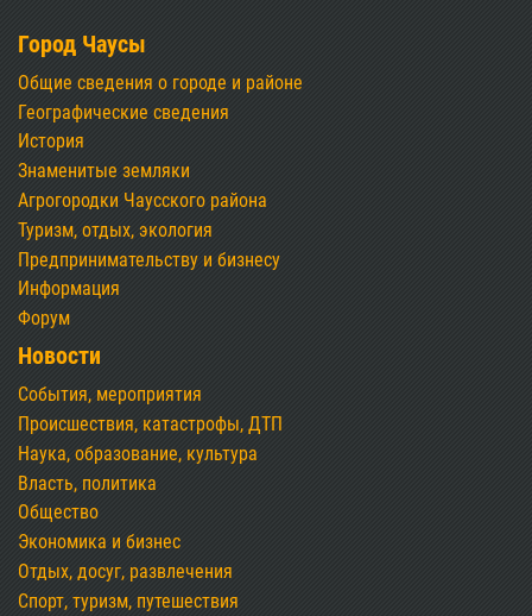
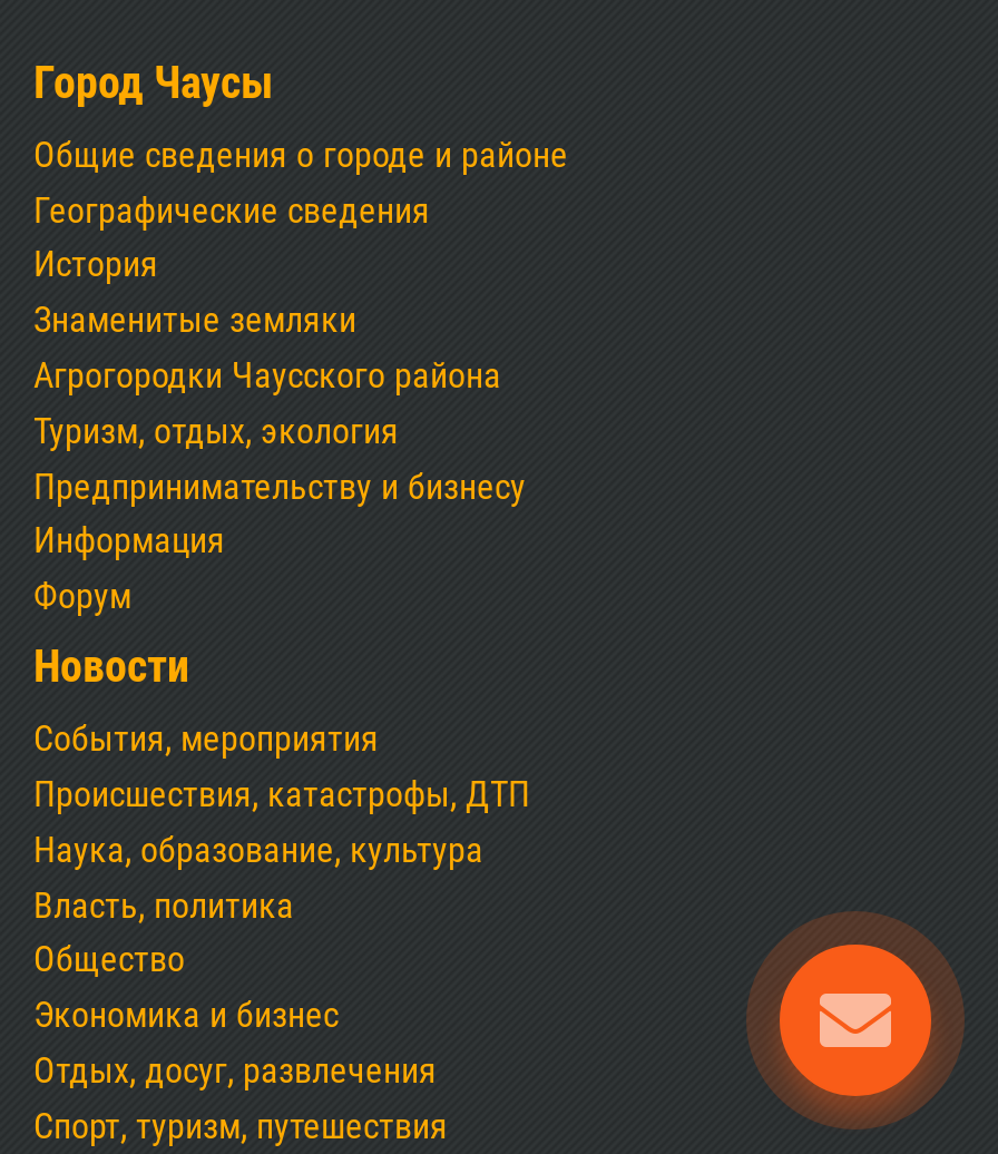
none -> [746,911,965,1129] [image]

